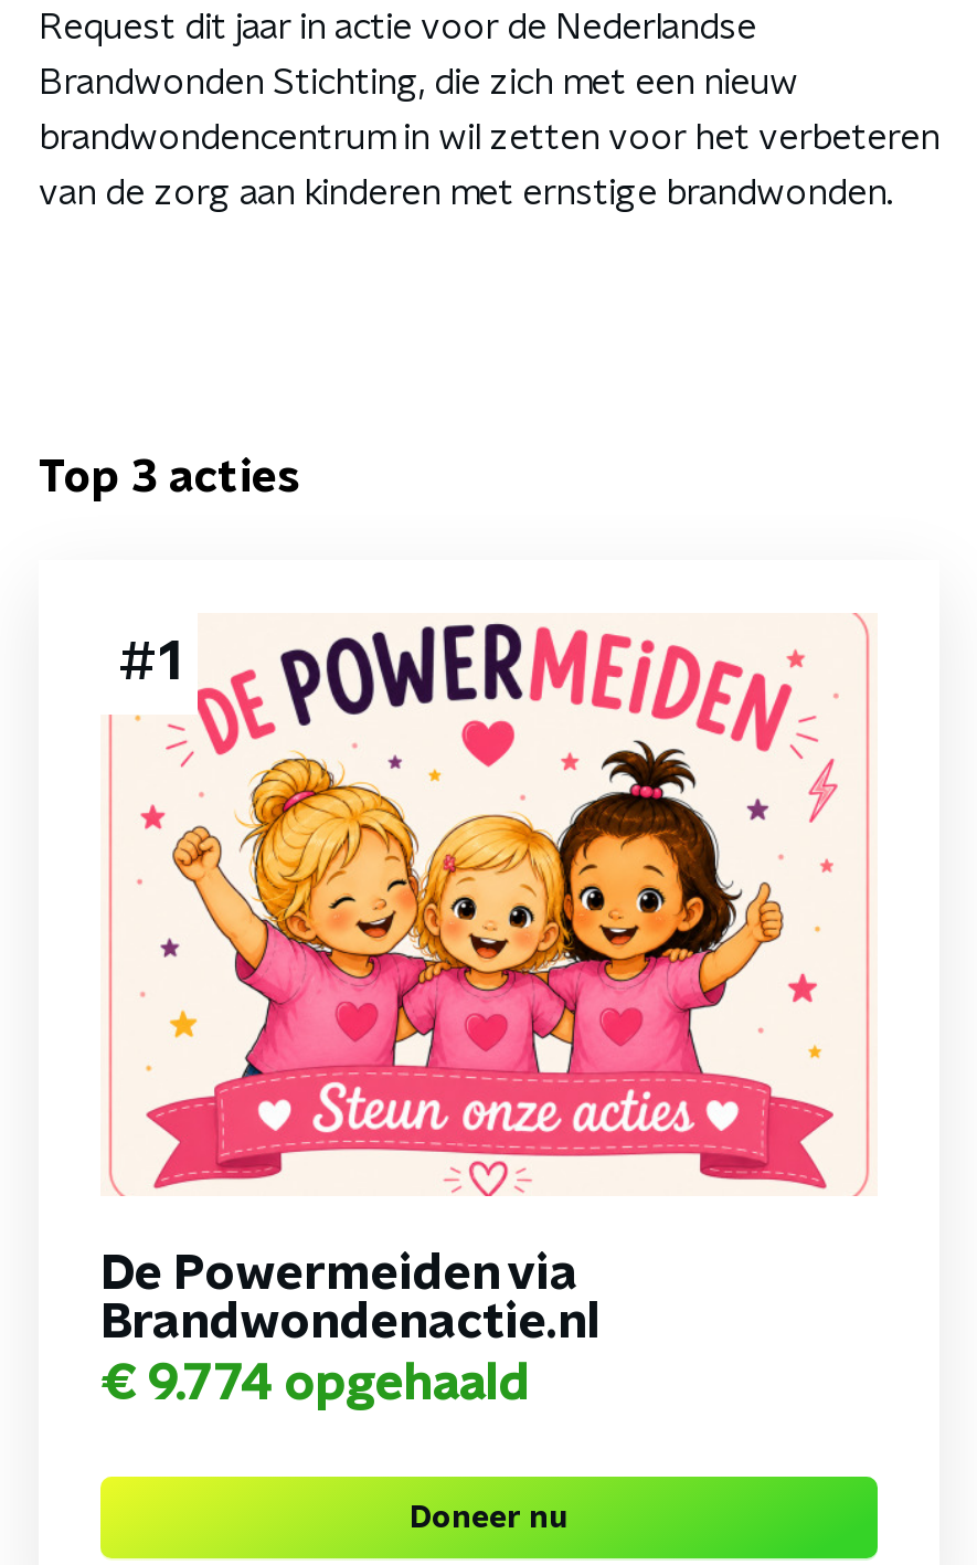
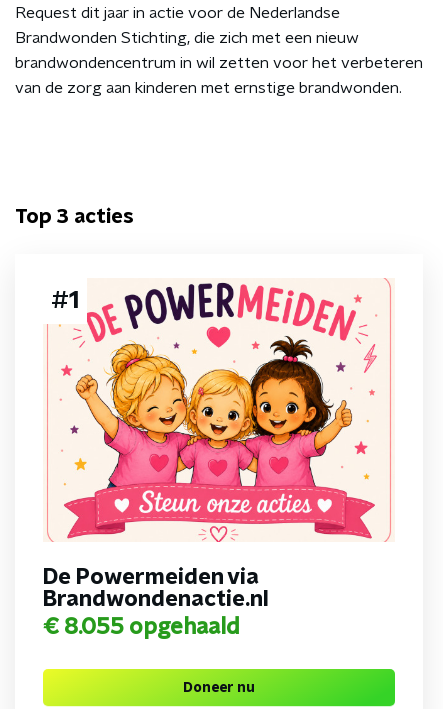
[100,1360,529,1408] € 9.774 opgehaald -> [43,616,240,638] € 8.055 opgehaald

